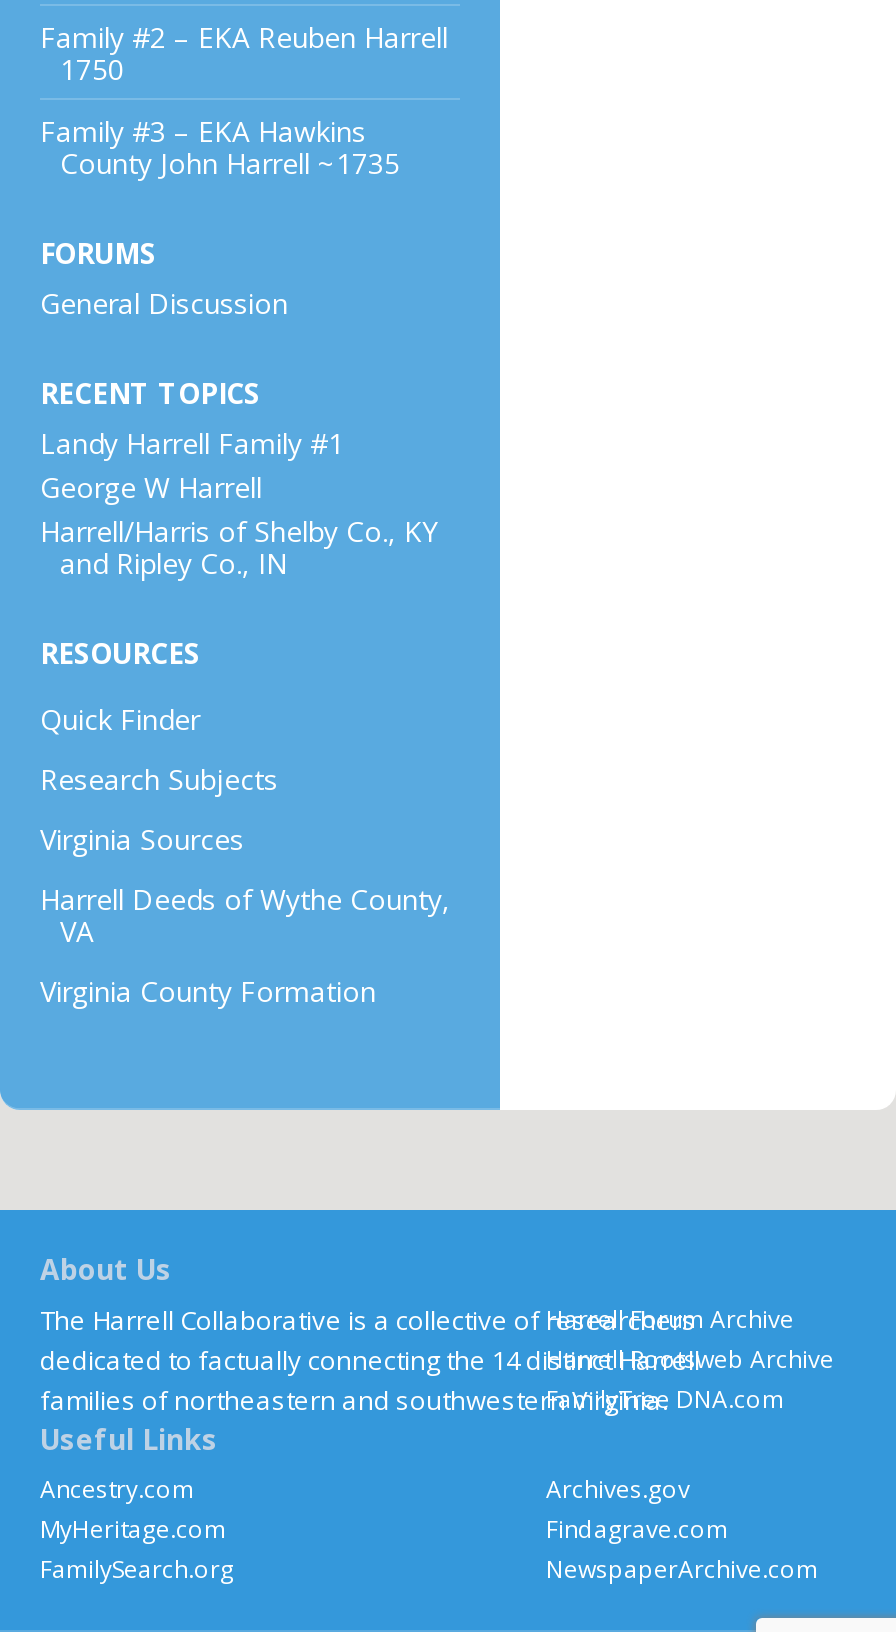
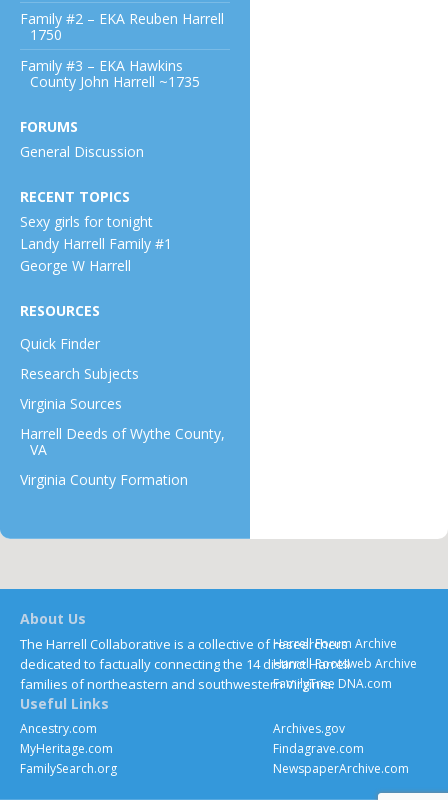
none -> [20,212,153,231] Sexy girls for tonight
moved [40,424,344,506] -> [20,234,172,275]: Landy Harrell Family #1 | George W Harrell
[40,512,438,582] Harrell/Harris of Shelby Co., KY | and Ripley Co., IN -> none

